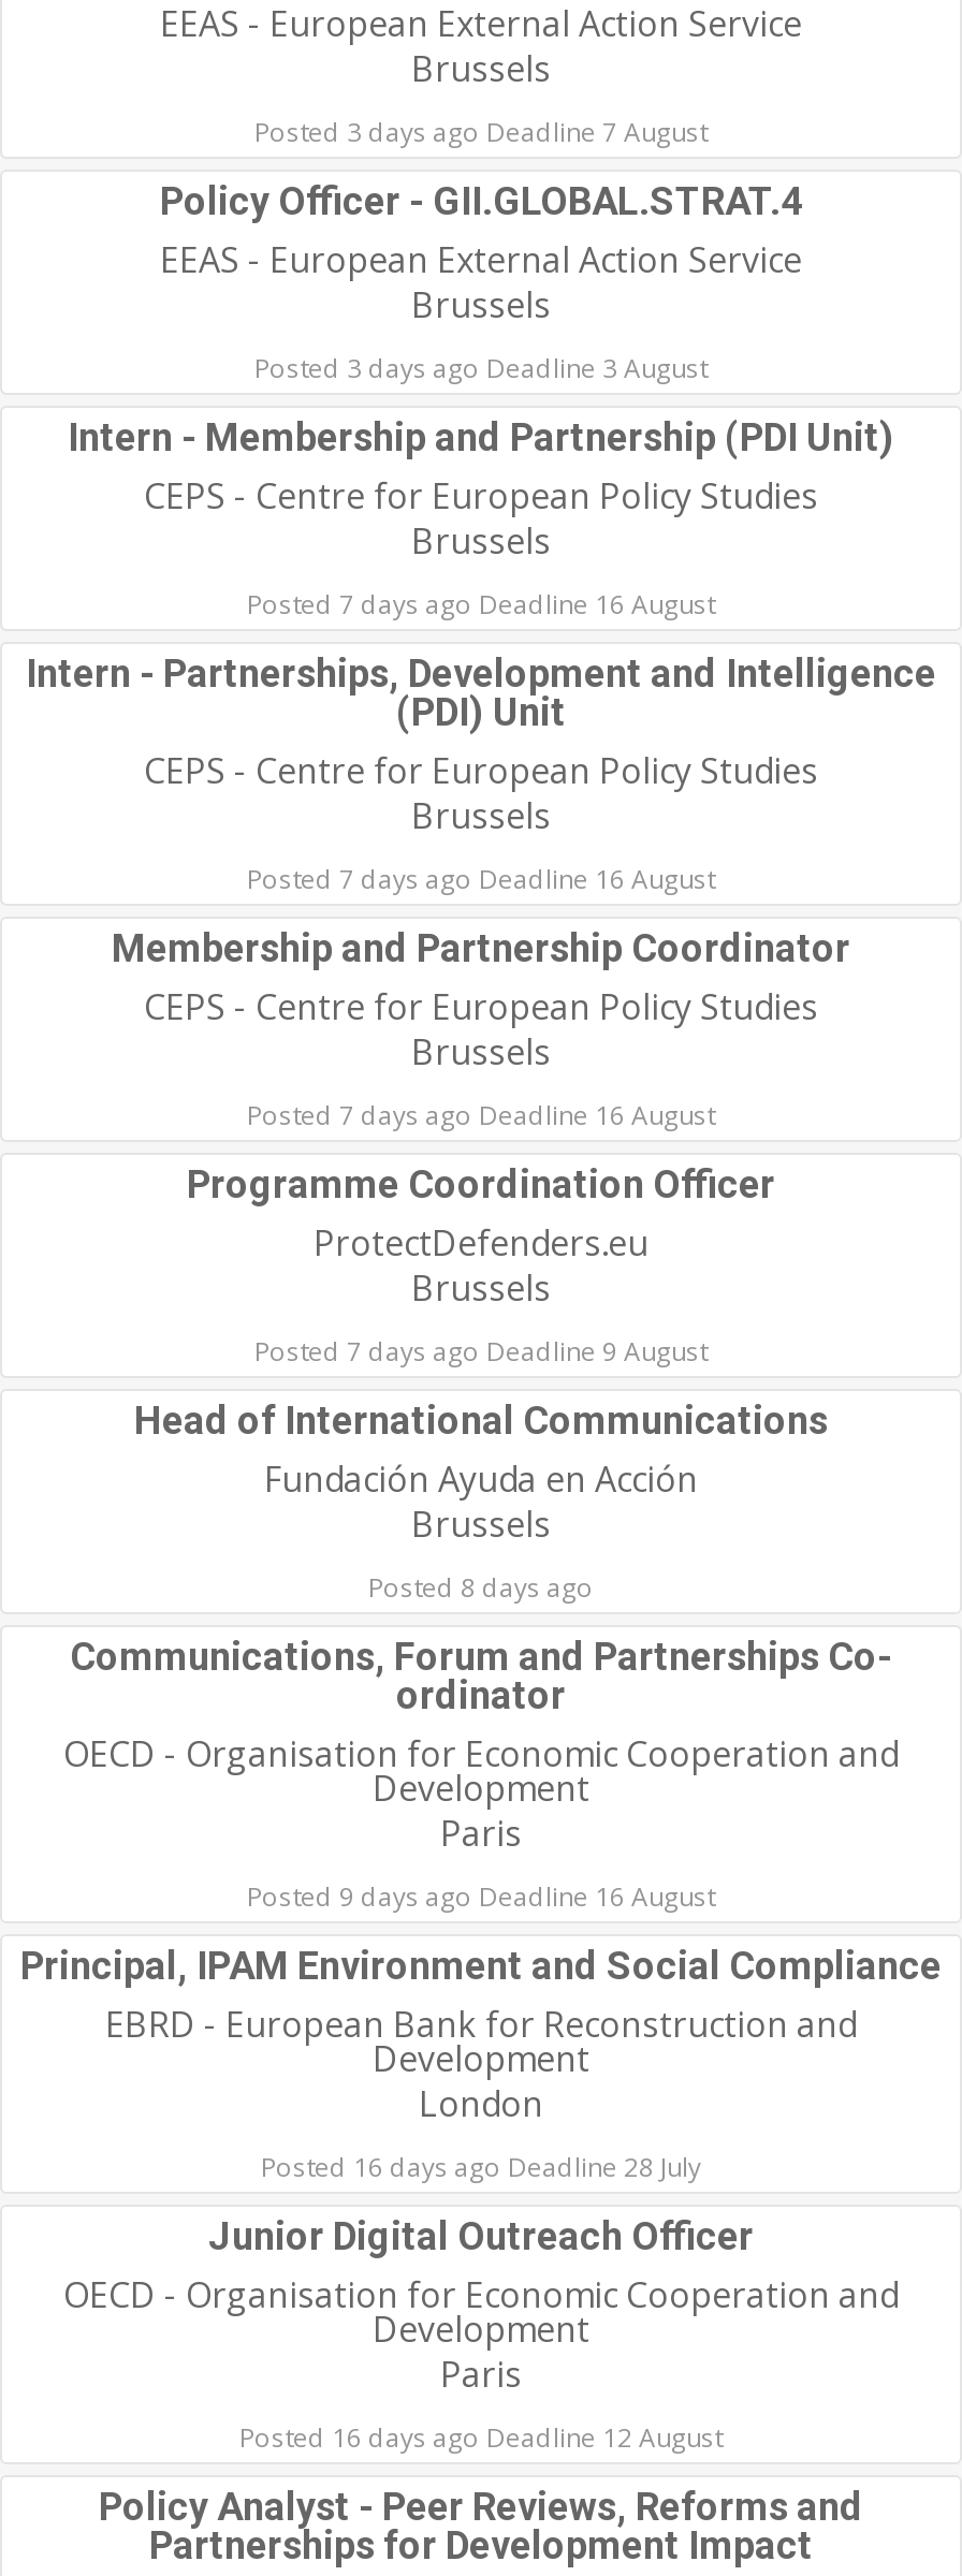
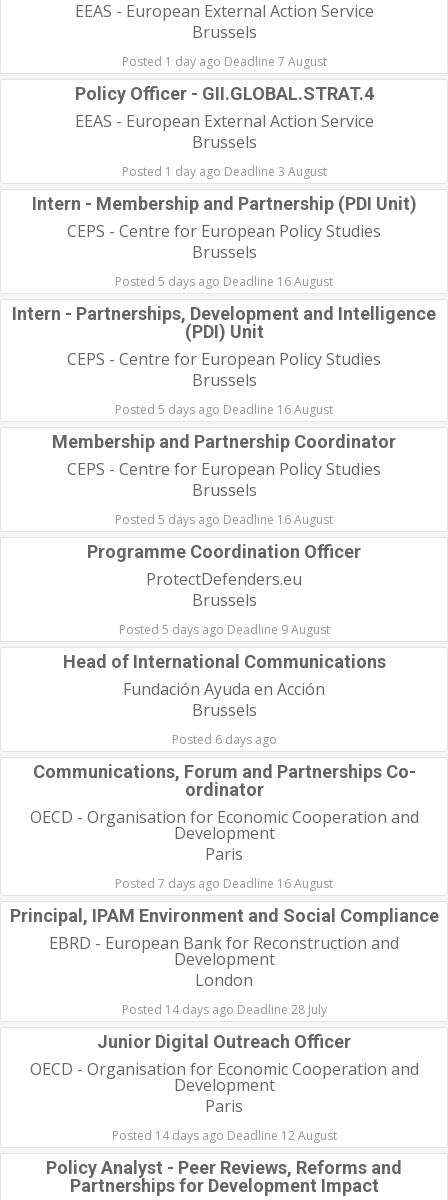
[254,114,708,150] Posted 3 days ago Deadline 7 August -> [121,53,326,70] Posted 1 day ago Deadline 7 August
[254,350,708,386] Posted 3 days ago Deadline 3 August -> [121,163,326,180] Posted 1 day ago Deadline 3 August
[247,586,715,623] Posted 7 days ago Deadline 16 August -> [115,273,333,290] Posted 5 days ago Deadline 16 August
[247,861,715,897] Posted 7 days ago Deadline 16 August -> [115,401,333,418] Posted 5 days ago Deadline 16 August
[247,1097,715,1133] Posted 7 days ago Deadline 16 August -> [115,511,333,528] Posted 5 days ago Deadline 16 August
[254,1333,708,1370] Posted 7 days ago Deadline 9 August -> [118,621,329,638] Posted 5 days ago Deadline 9 August
[368,1569,594,1606] Posted 8 days ago -> [171,731,276,748] Posted 6 days ago
[247,1878,715,1915] Posted 9 days ago Deadline 16 August -> [115,875,333,892] Posted 7 days ago Deadline 16 August
[261,2149,701,2185] Posted 16 days ago Deadline 28 July -> [121,1001,326,1018] Posted 14 days ago Deadline 28 July
[239,2419,723,2456] Posted 16 days ago Deadline 12 August -> [111,1127,336,1144] Posted 14 days ago Deadline 12 August

